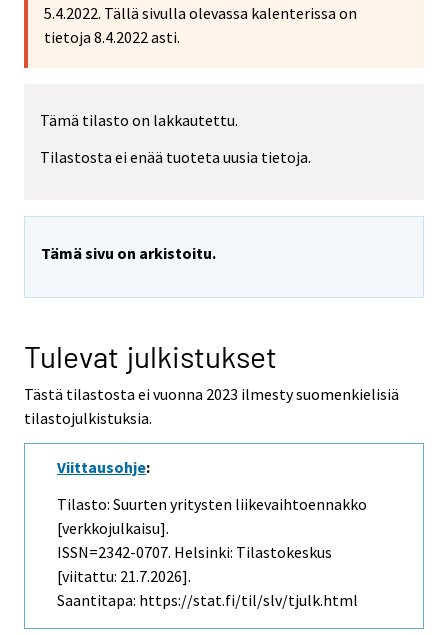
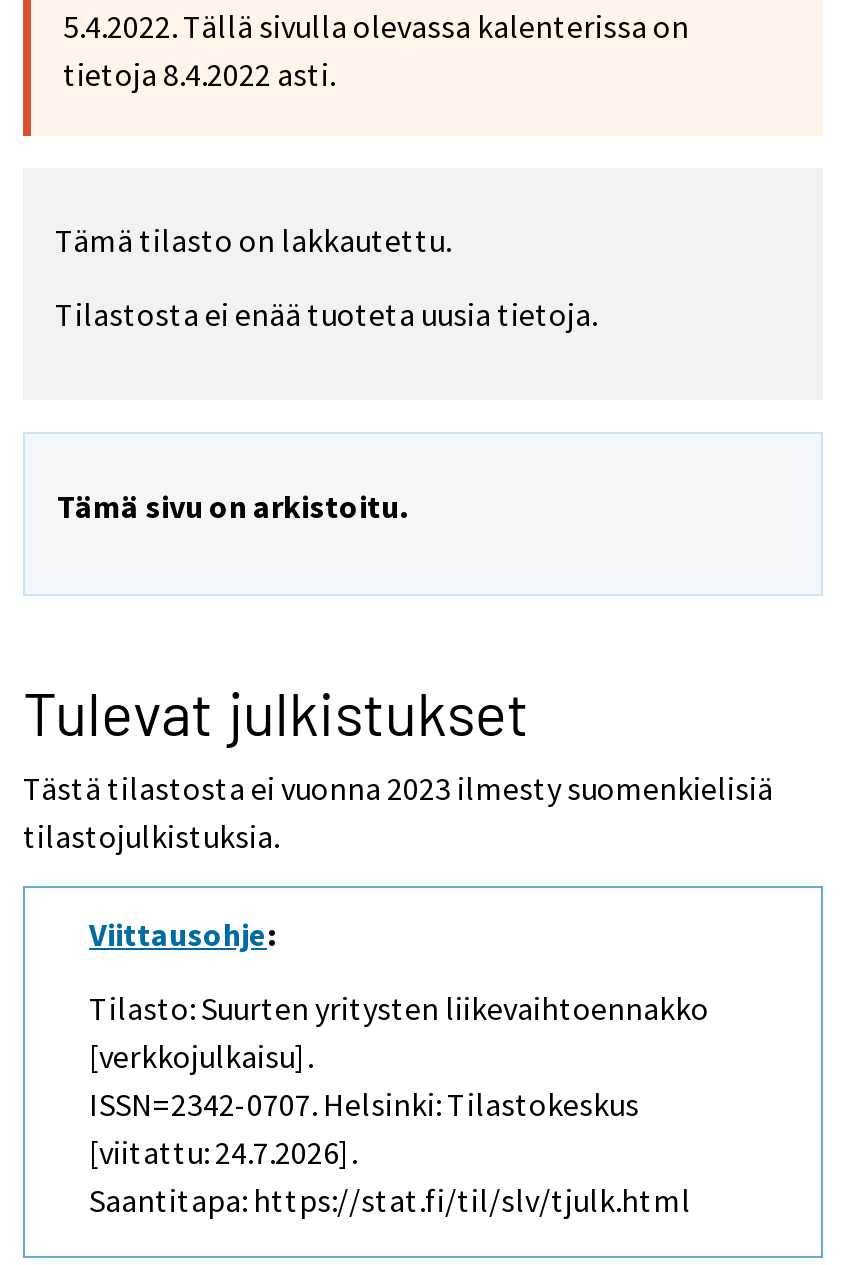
[57,566,191,586] [viitattu: 21.7.2026]. -> [89,1132,357,1172] [viitattu: 24.7.2026].

